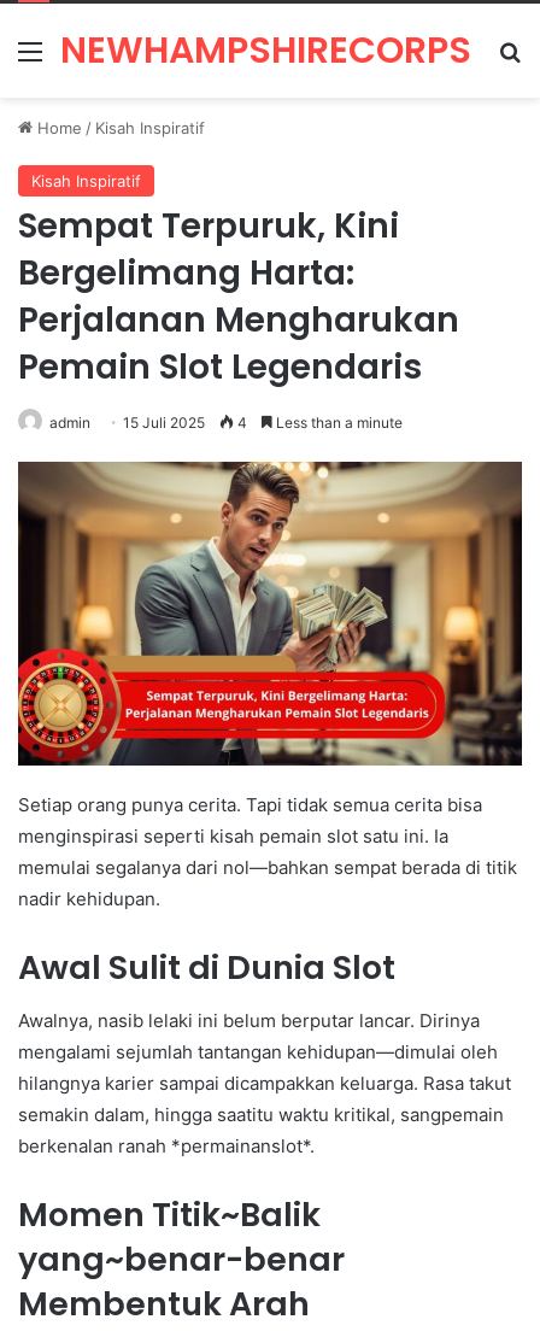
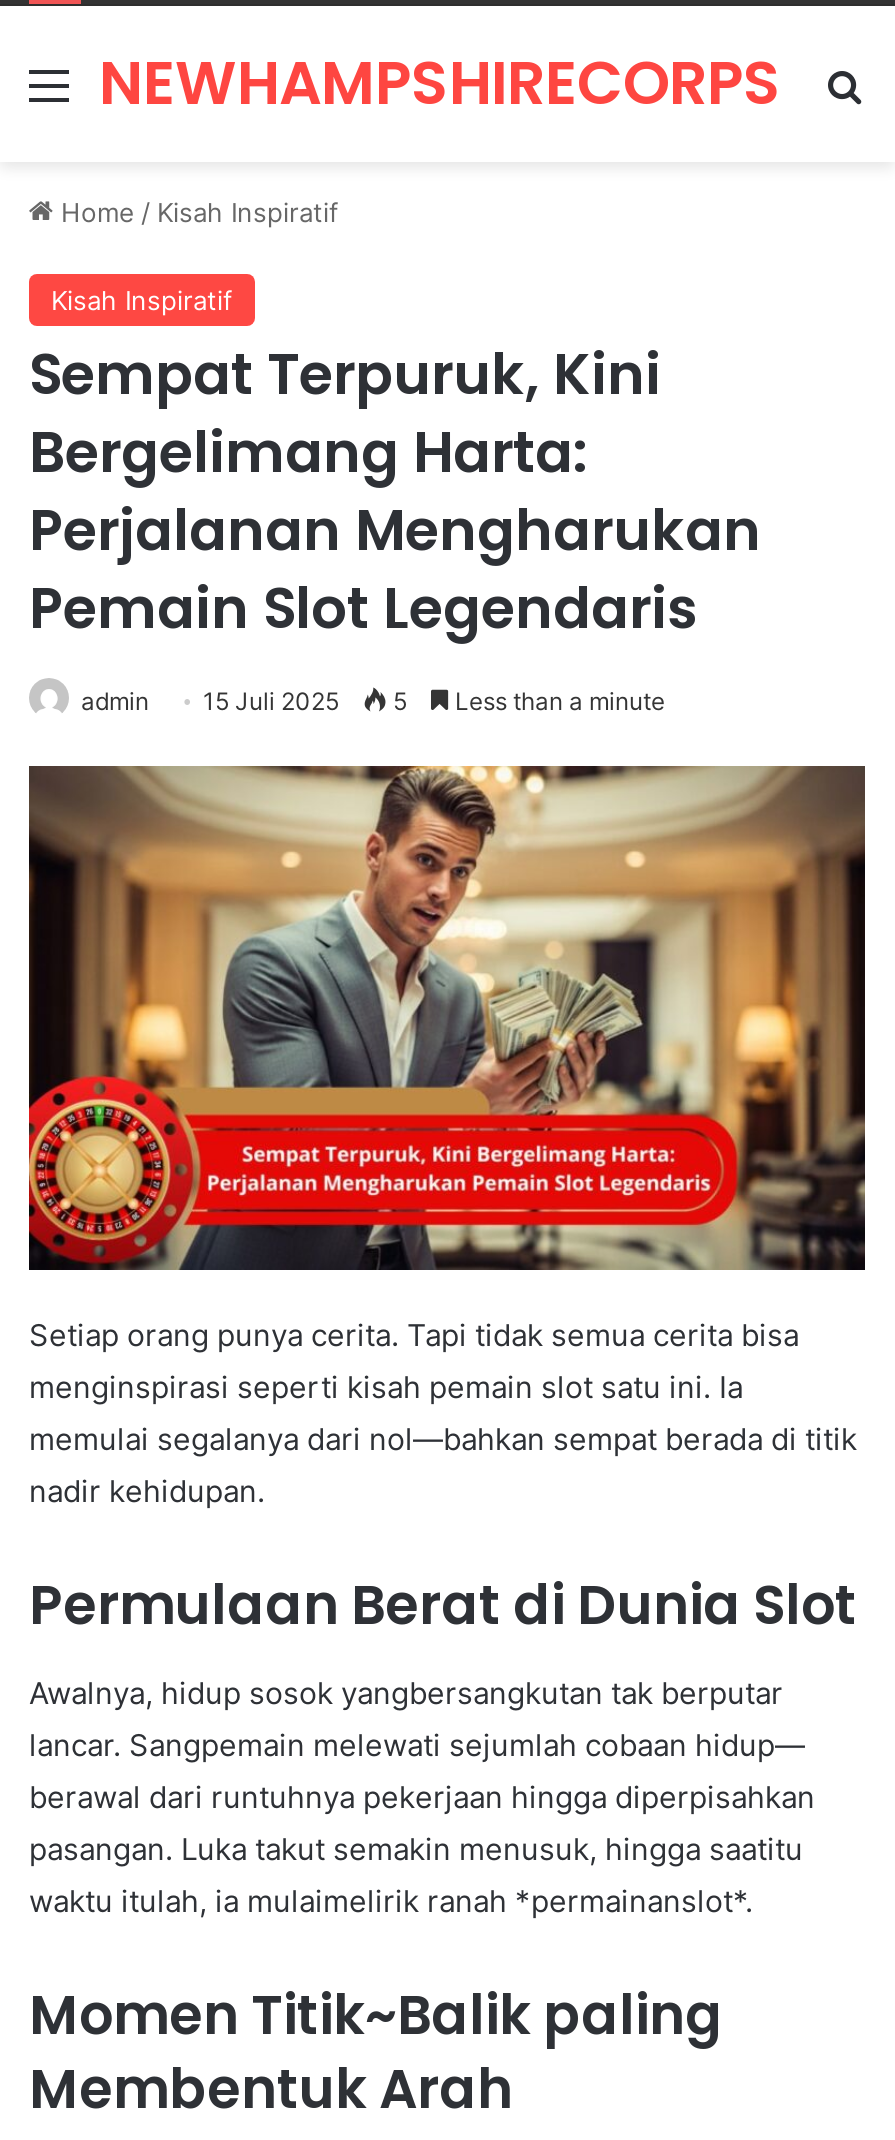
[49,414,403,432] admin 15 Juli 2025 4 Less than a minute -> [81,686,665,716] admin 15 Juli 2025 5 Less than a minute
[18,945,511,1158] Awal Sulit di Dunia Slot | Awalnya, nasib lelaki ini belum berputar lancar. Dirinya | mengalami sejumlah tantangan kehidupan—dimulai oleh | hilangnya karier sampai dicampakkan keluarga. Rasa takut | semakin dalam, hingga saatitu waktu kritikal, sangpemain | berkenalan ranah *permainanslot*. -> [29,1568,857,1921] Permulaan Berat di Dunia Slot | Awalnya, hidup sosok yangbersangkutan tak berputar | lancar. Sangpemain melewati sejumlah cobaan hidup— | berawal dari runtuhnya pekerjaan hingga diperpisahkan | pasangan. Luka takut semakin menusuk, hingga saatitu | waktu itulah, ia mulaimelirik ranah *permainanslot*.
[18,1193,345,1282] Momen Titik~Balik | yang~benar-benar -> [29,1979,723,2053] Momen Titik~Balik paling

